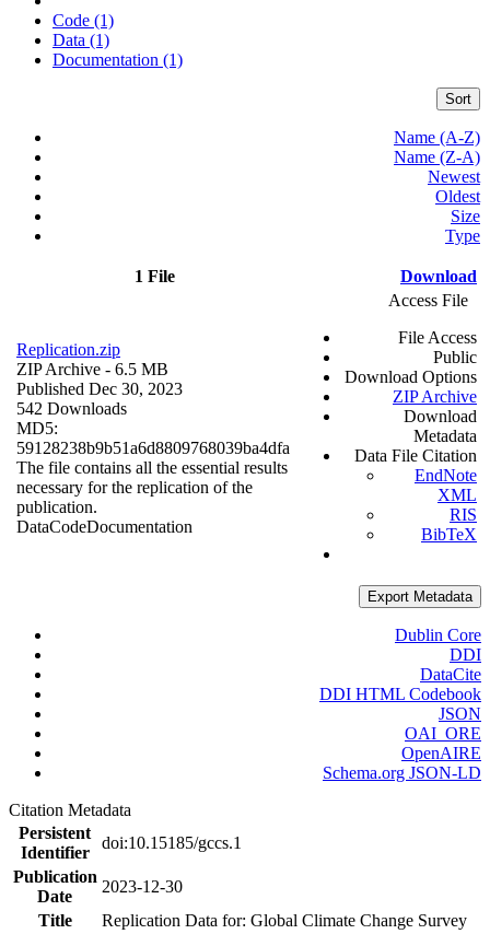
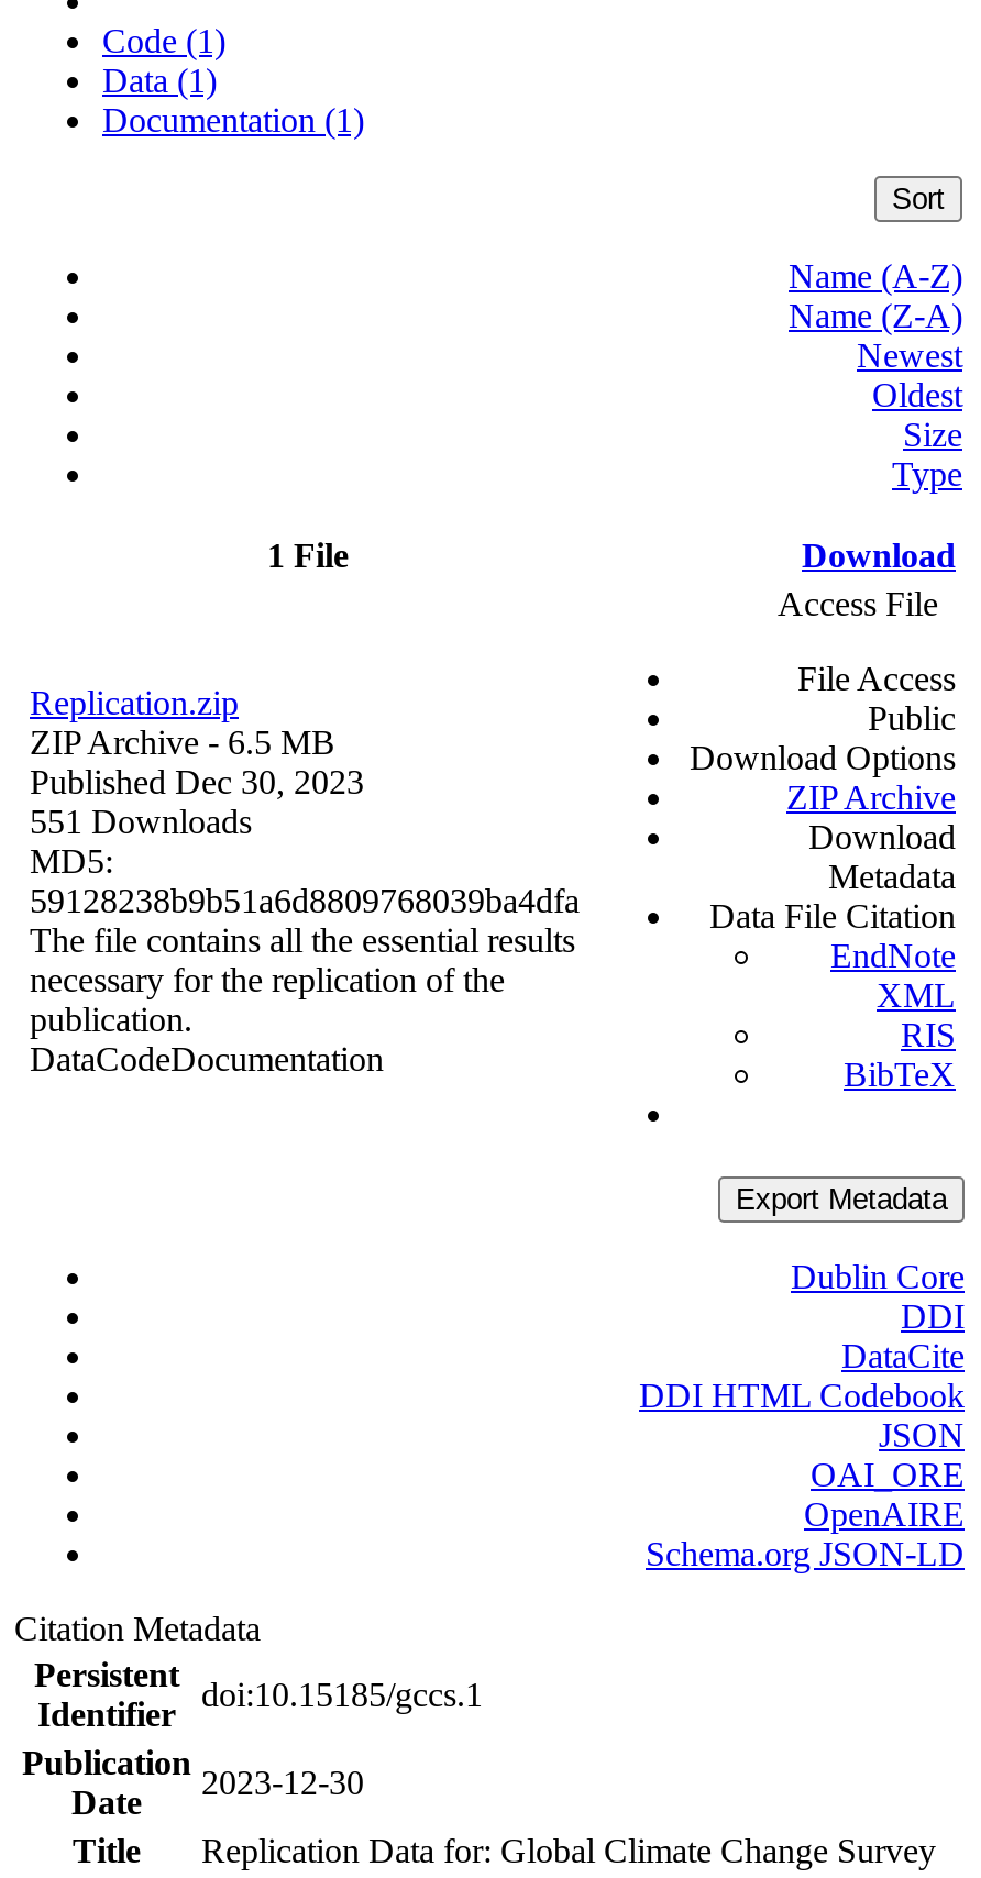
[16,400,127,418] 542 Downloads -> [30,803,252,841] 551 Downloads

